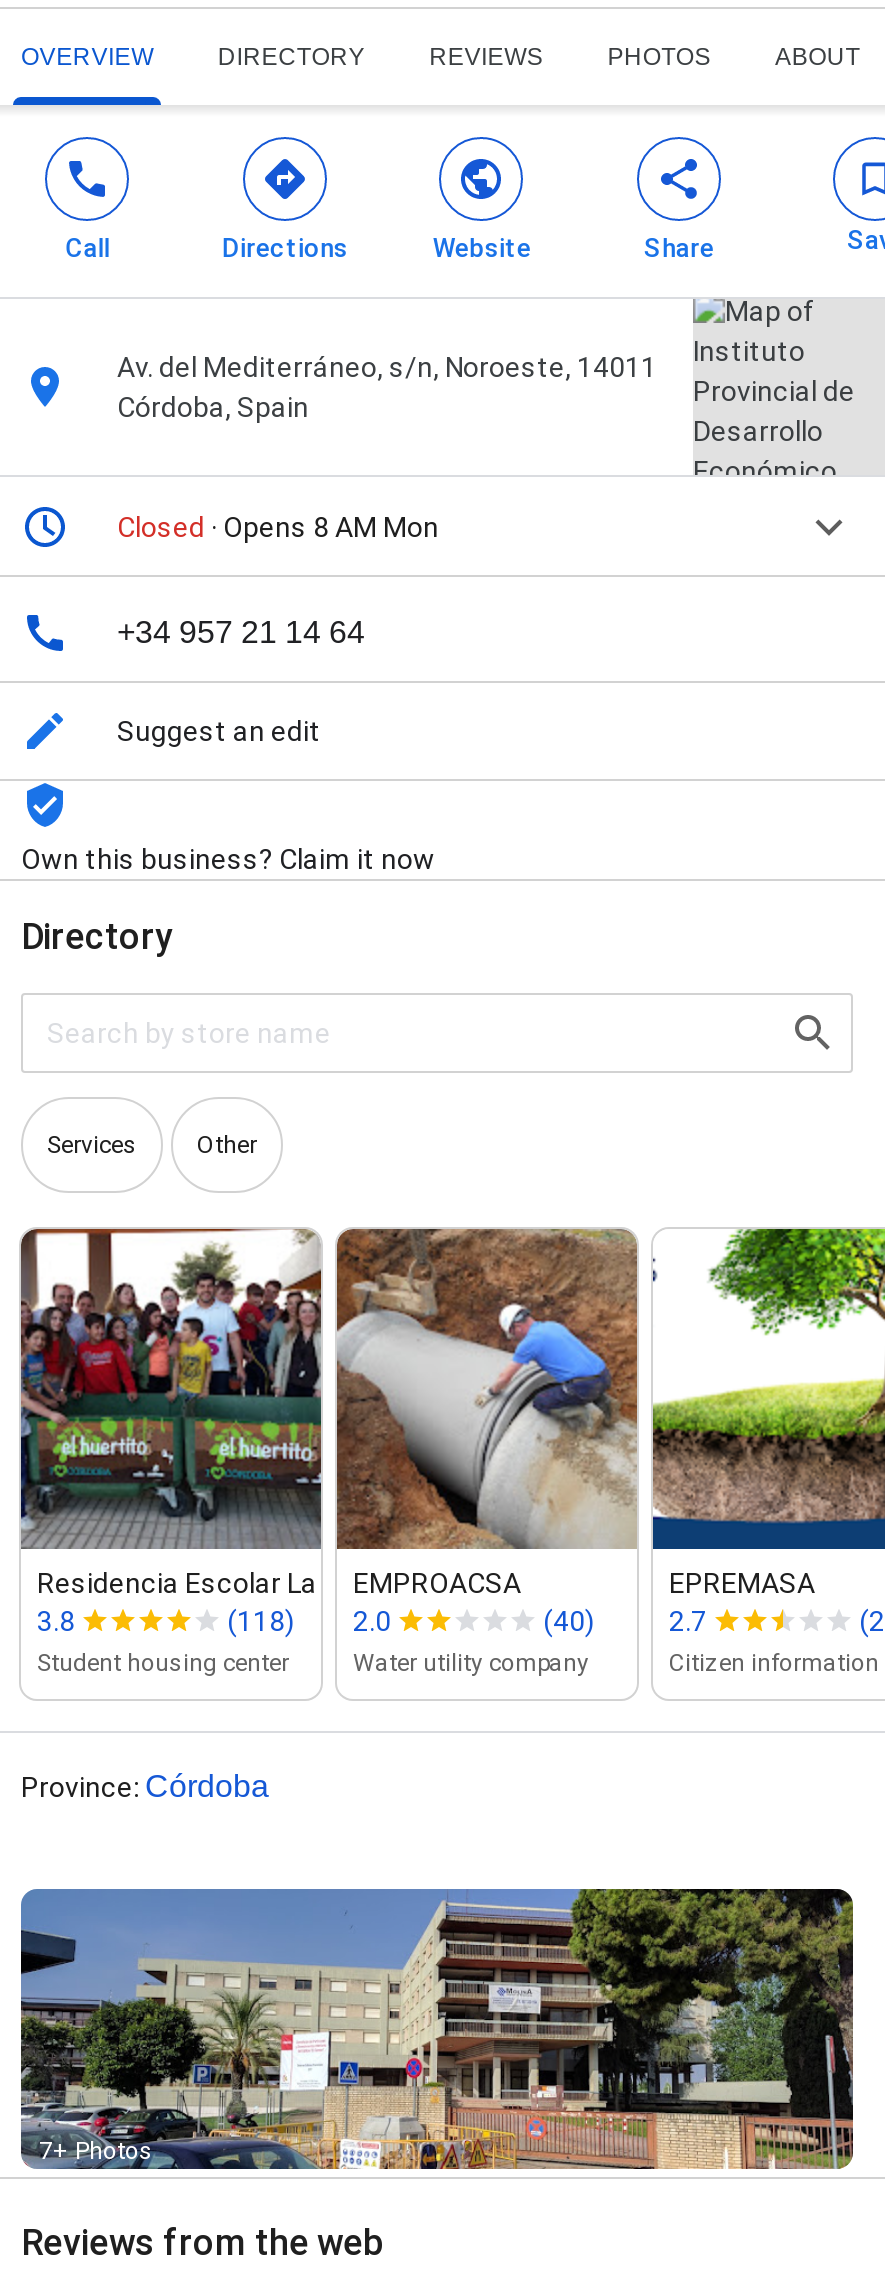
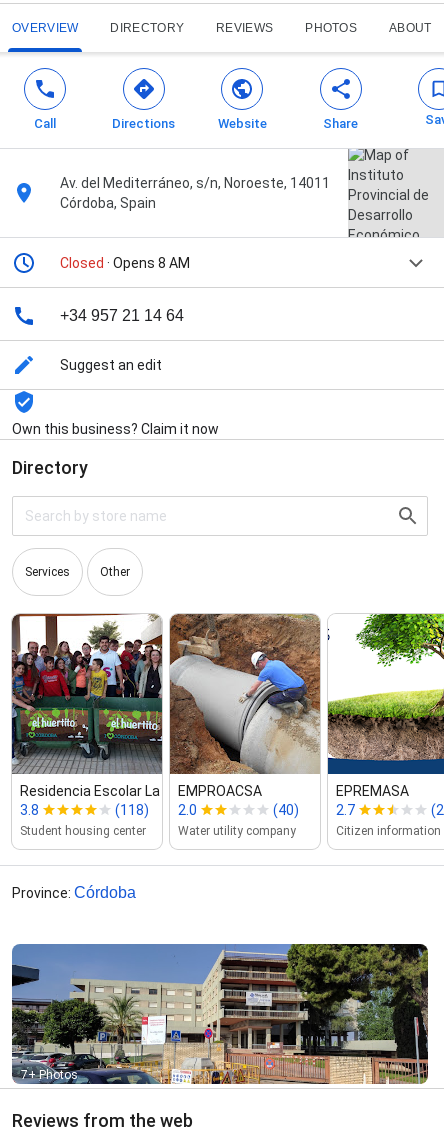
[117,511,439,543] Closed · Opens 8 AM Mon -> [60,255,190,271] Closed · Opens 8 AM

